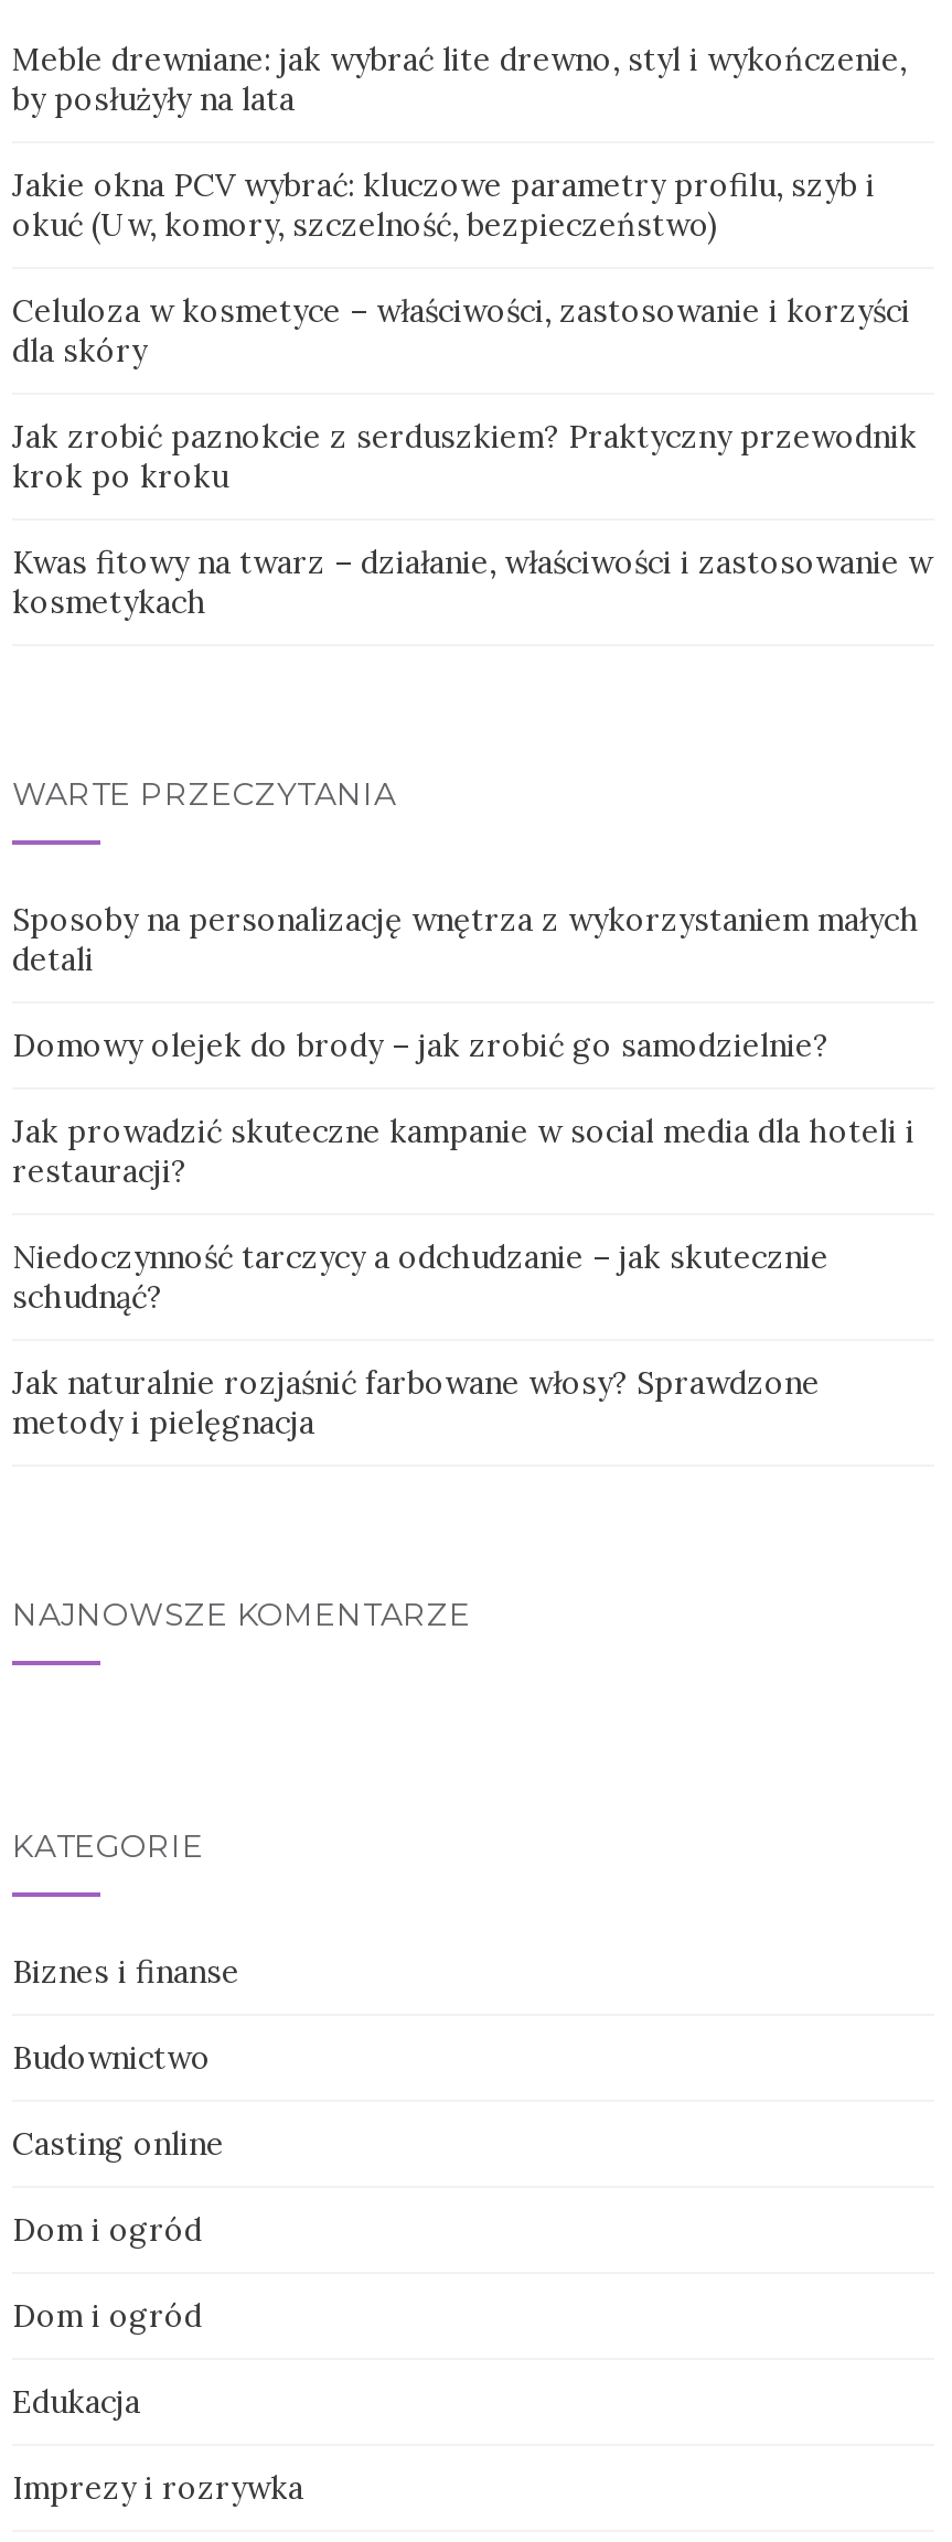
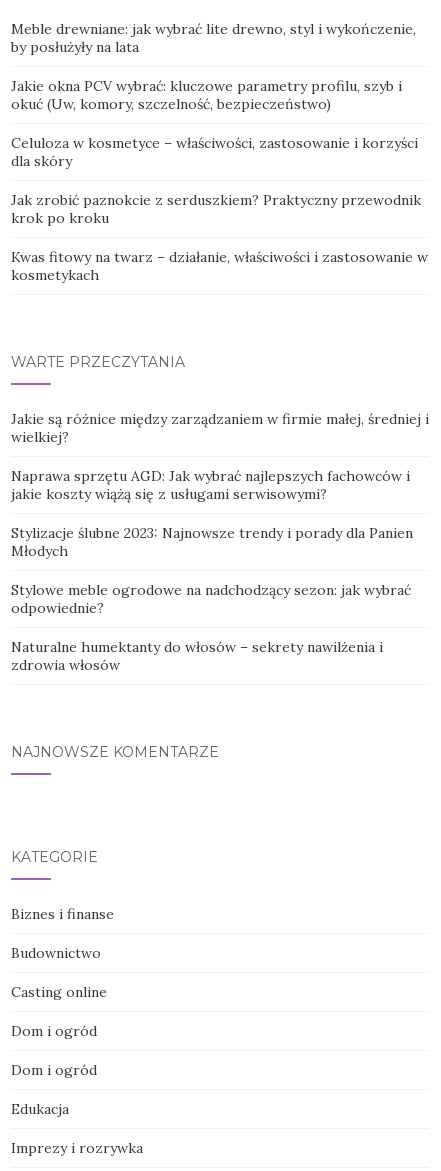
[12,900,919,979] Sposoby na personalizację wnętrza z wykorzystaniem małych | detali -> [11,410,429,446] Jakie są różnice między zarządzaniem w firmie małej, średniej i | wielkiej?
[12,1026,828,1065] Domowy olejek do brody – jak zrobić go samodzielnie? -> [11,467,410,503] Naprawa sprzętu AGD: Jak wybrać najlepszych fachowców i | jakie koszty wiążą się z usługami serwisowymi?
[12,1112,914,1191] Jak prowadzić skuteczne kampanie w social media dla hoteli i | restauracji? -> [11,524,413,560] Stylizacje ślubne 2023: Najnowsze trendy i porady dla Panien | Młodych
[12,1237,828,1317] Niedoczynność tarczycy a odchudzanie – jak skutecznie | schudnąć? -> [11,581,411,617] Stylowe meble ogrodowe na nadchodzący sezon: jak wybrać | odpowiednie?
[12,1363,820,1442] Jak naturalnie rozjaśnić farbowane włosy? Sprawdzone | metody i pielęgnacja -> [11,638,383,674] Naturalne humektanty do włosów – sekrety nawilżenia i | zdrowia włosów

